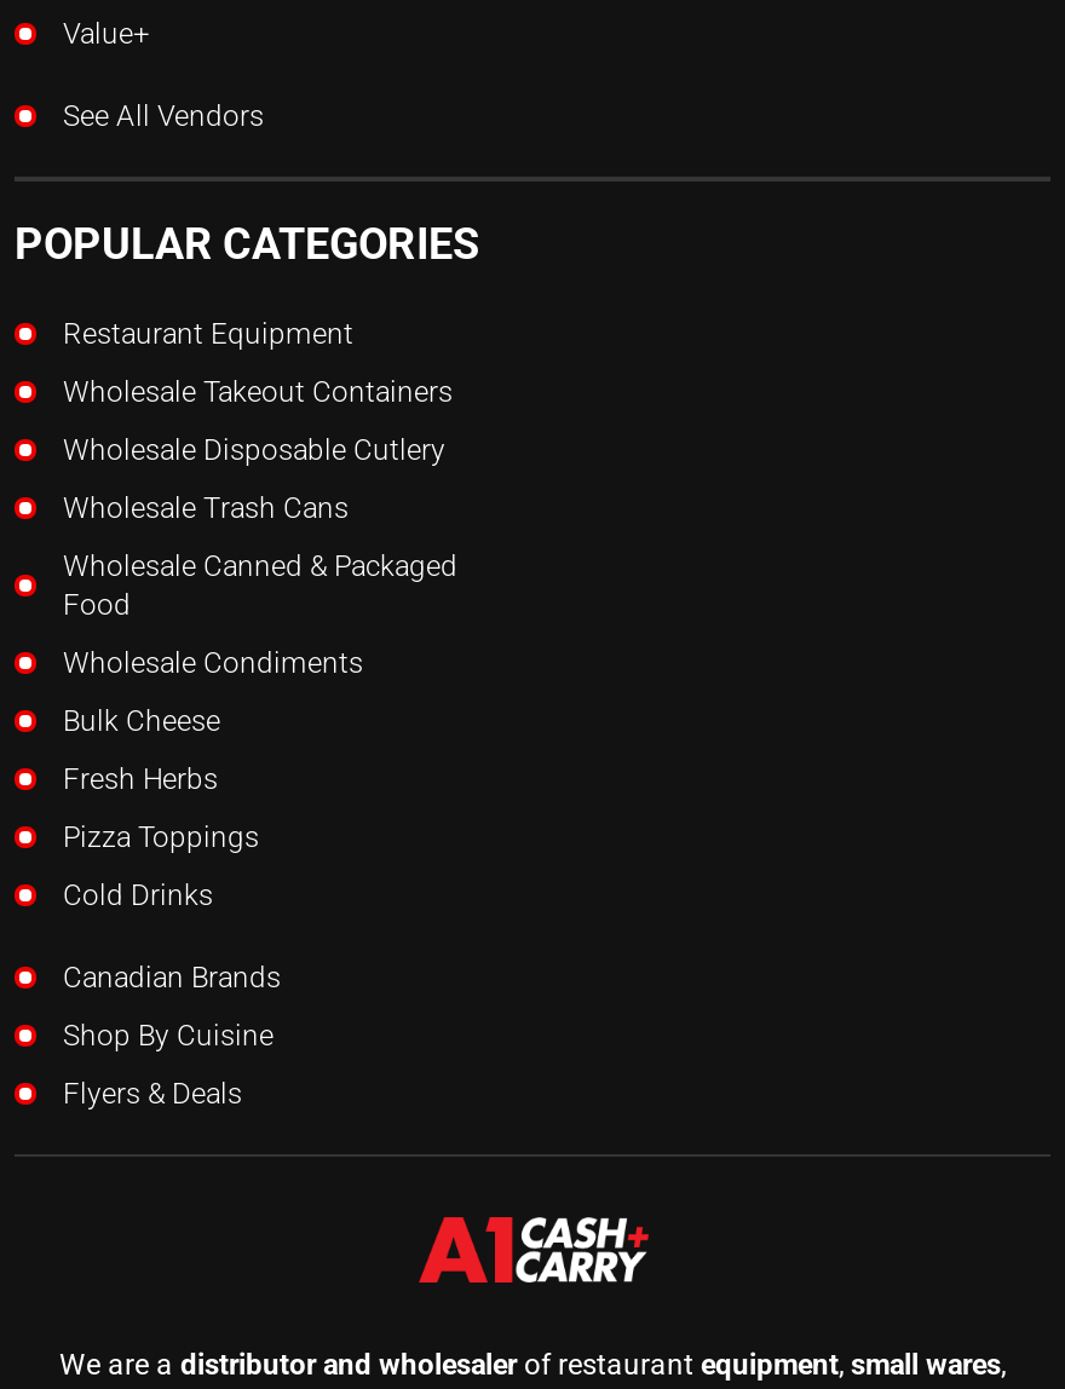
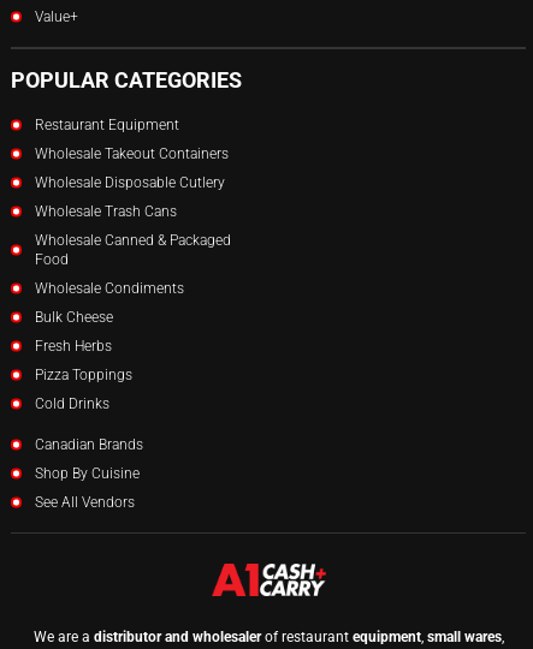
moved [63,98,264,132] -> [35,493,135,510]: See All Vendors
[63,1076,242,1110] Flyers & Deals -> none

